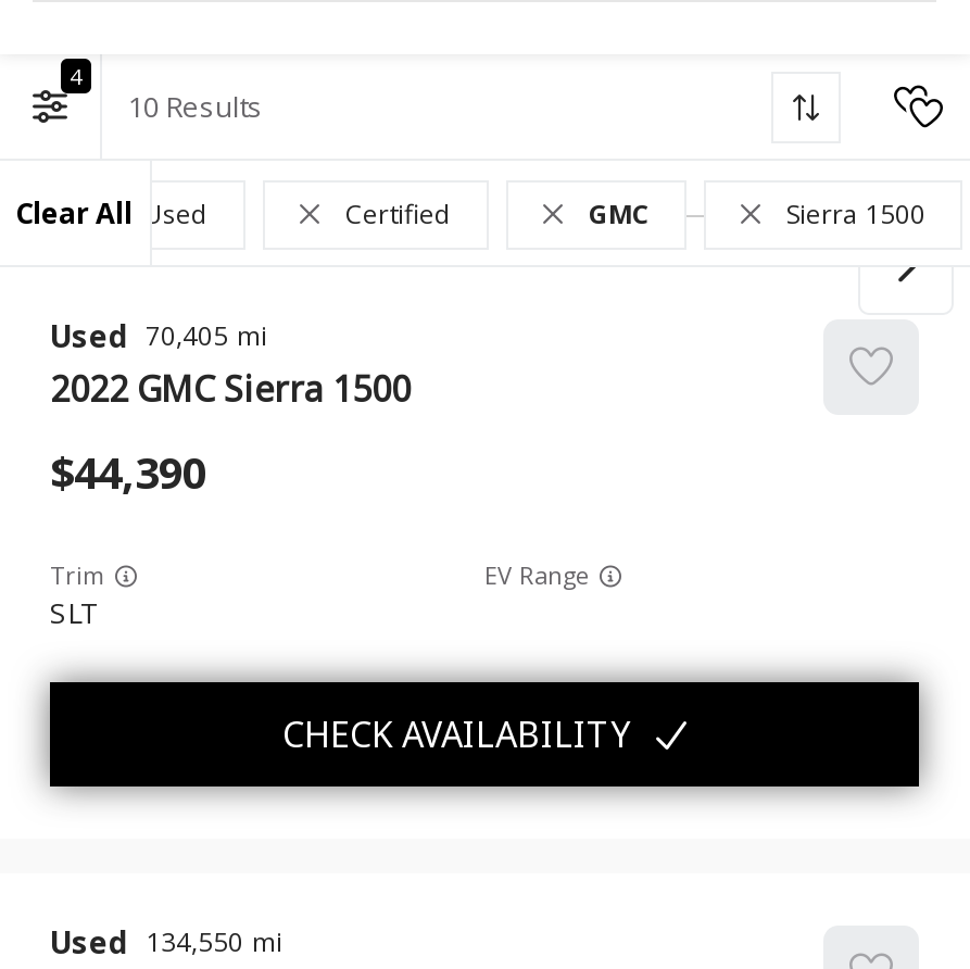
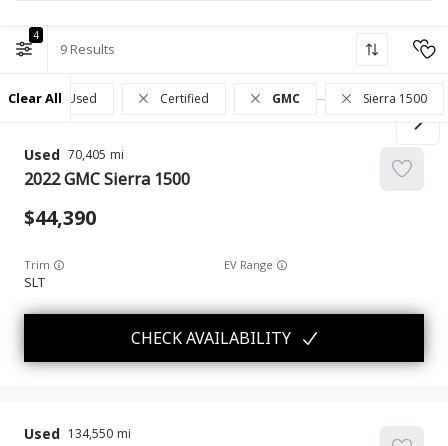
[128,87,159,126] 10 -> [60,40,67,58] 9

